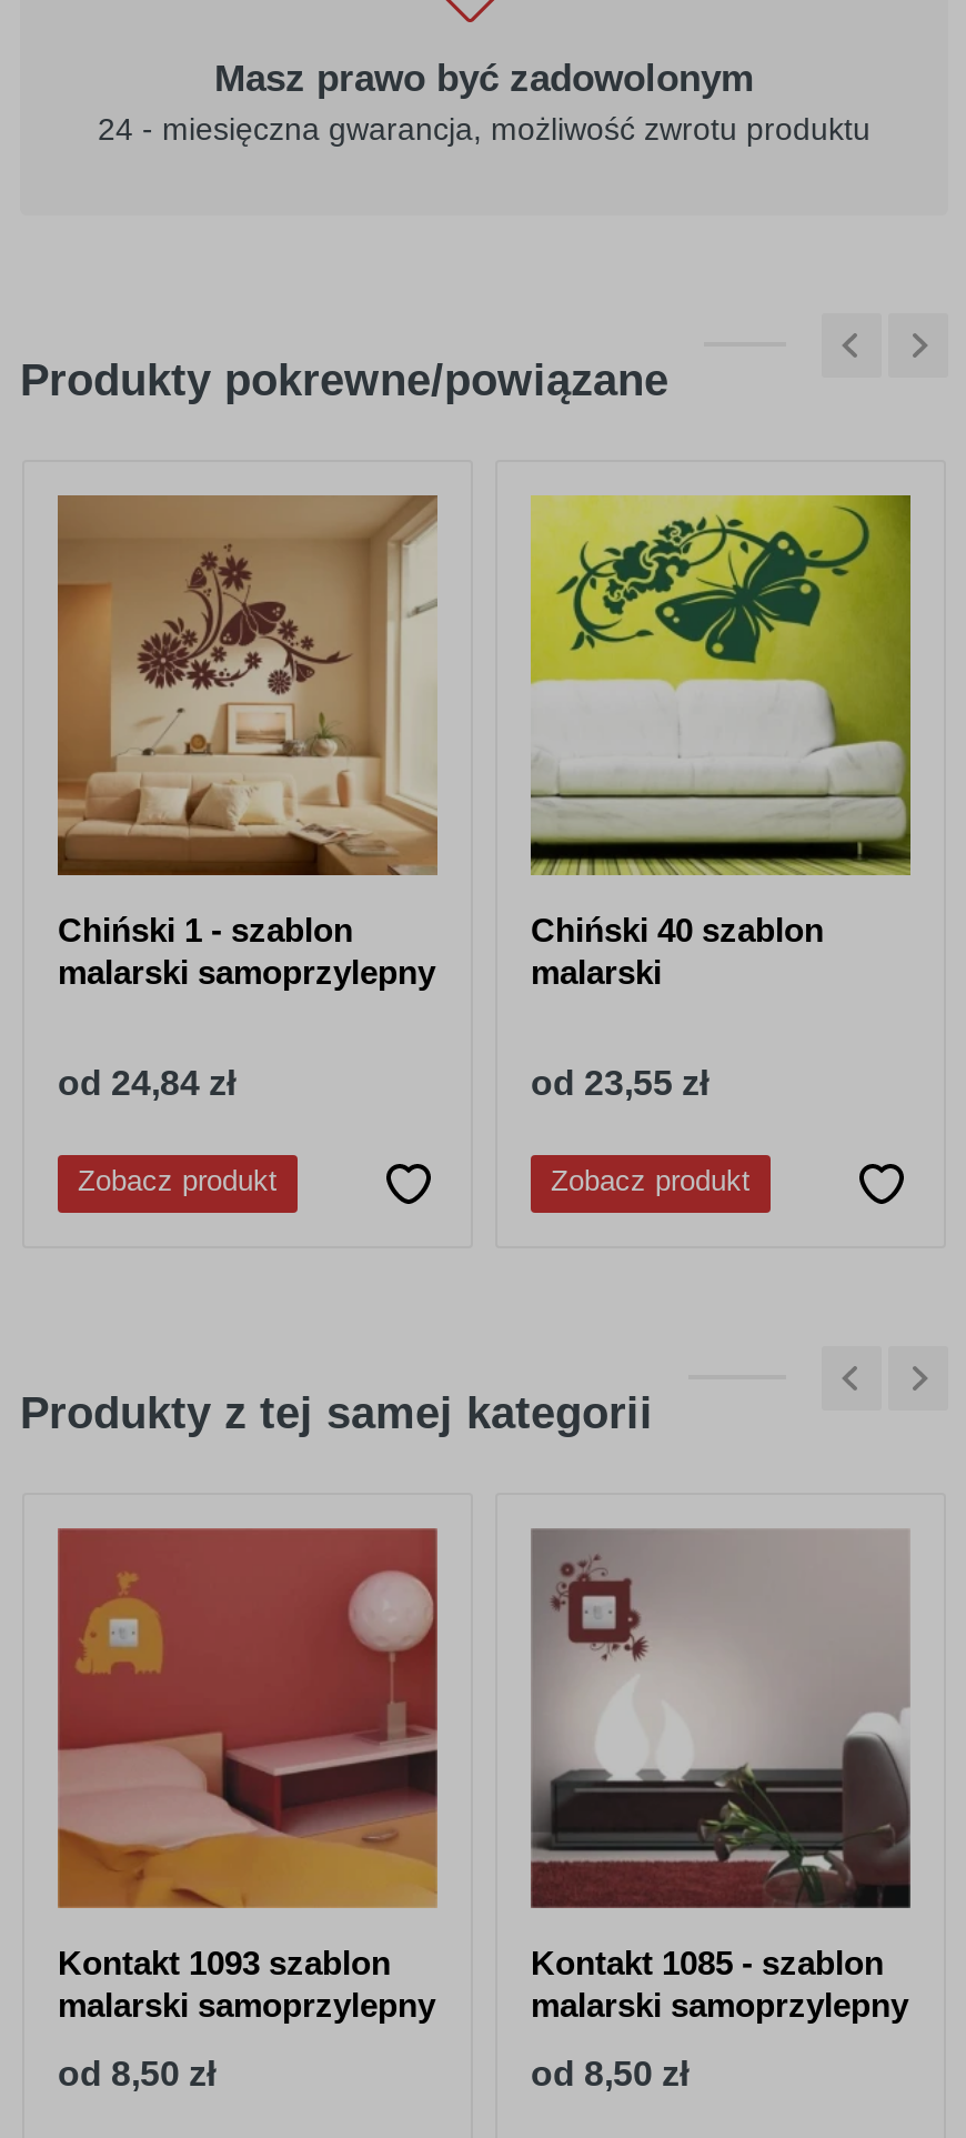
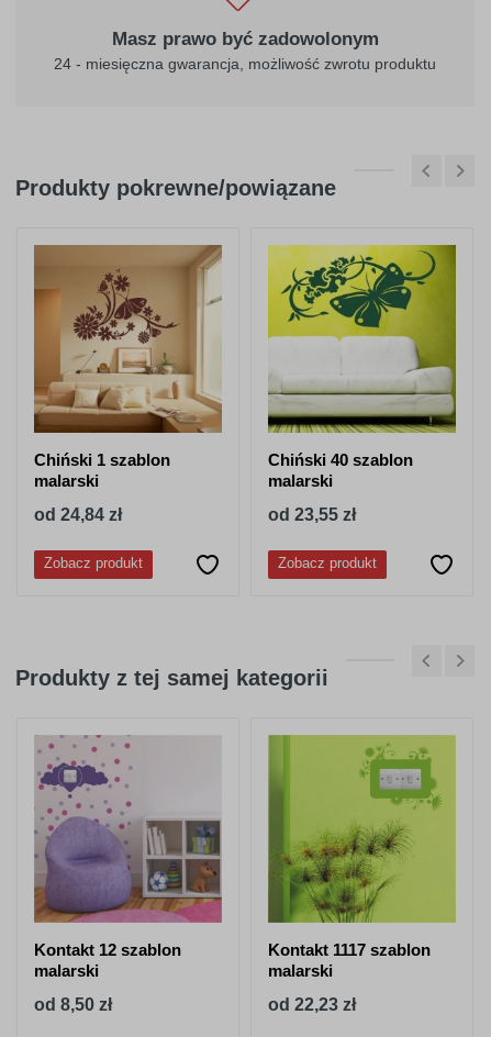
[58,911,435,991] Chiński 1 - szablon | malarski samoprzylepny -> [34,451,170,490] Chiński 1 szablon | malarski
[56,1526,440,2024] [image] | Kontakt 1093 szablon | malarski samoprzylepny -> [34,735,222,980] [image] | Kontakt 12 szablon | malarski
[531,1528,913,2024] [image] | Kontakt 1085 - szablon | malarski samoprzylepny -> [268,734,457,980] [image] | Kontakt 1117 szablon | malarski
[531,2055,688,2093] od 8,50 zł -> [268,996,356,1014] od 22,23 zł

